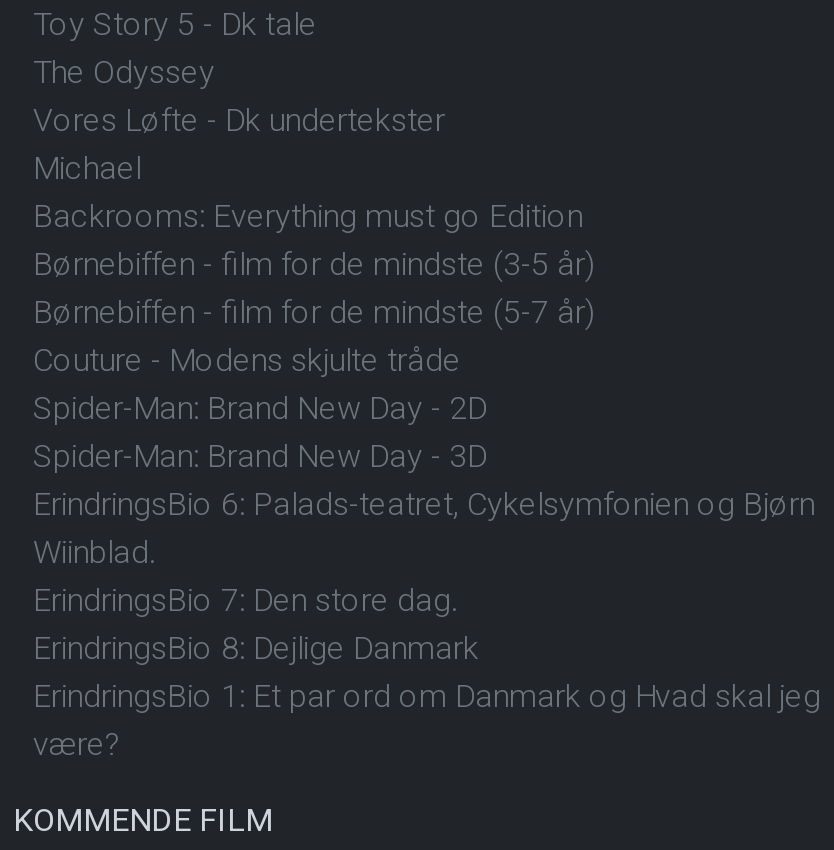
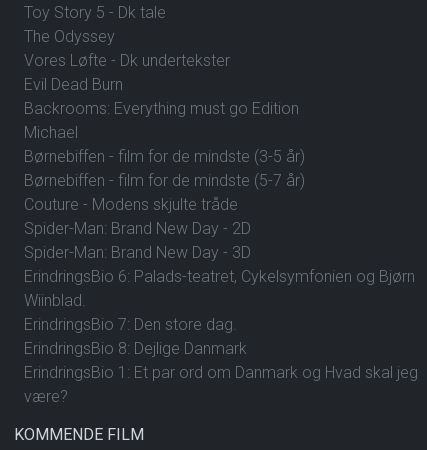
moved [33,149,141,187] -> [24,123,78,142]: Michael
none -> [24,75,123,94] Evil Dead Burn

